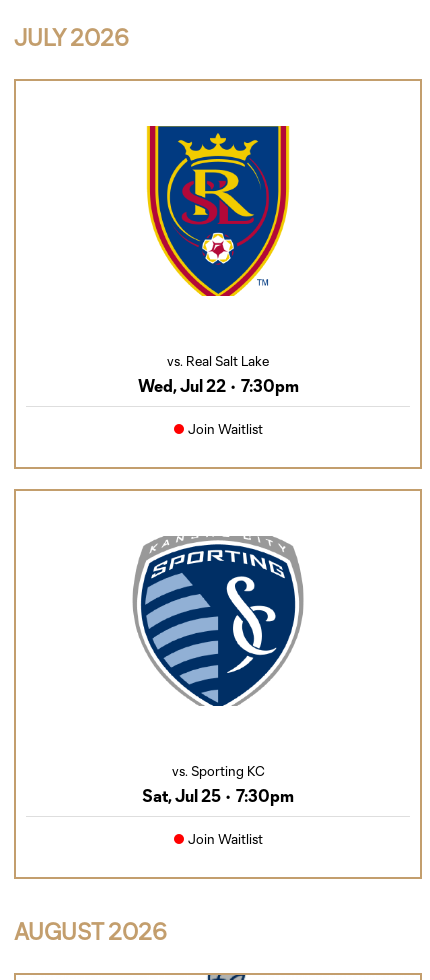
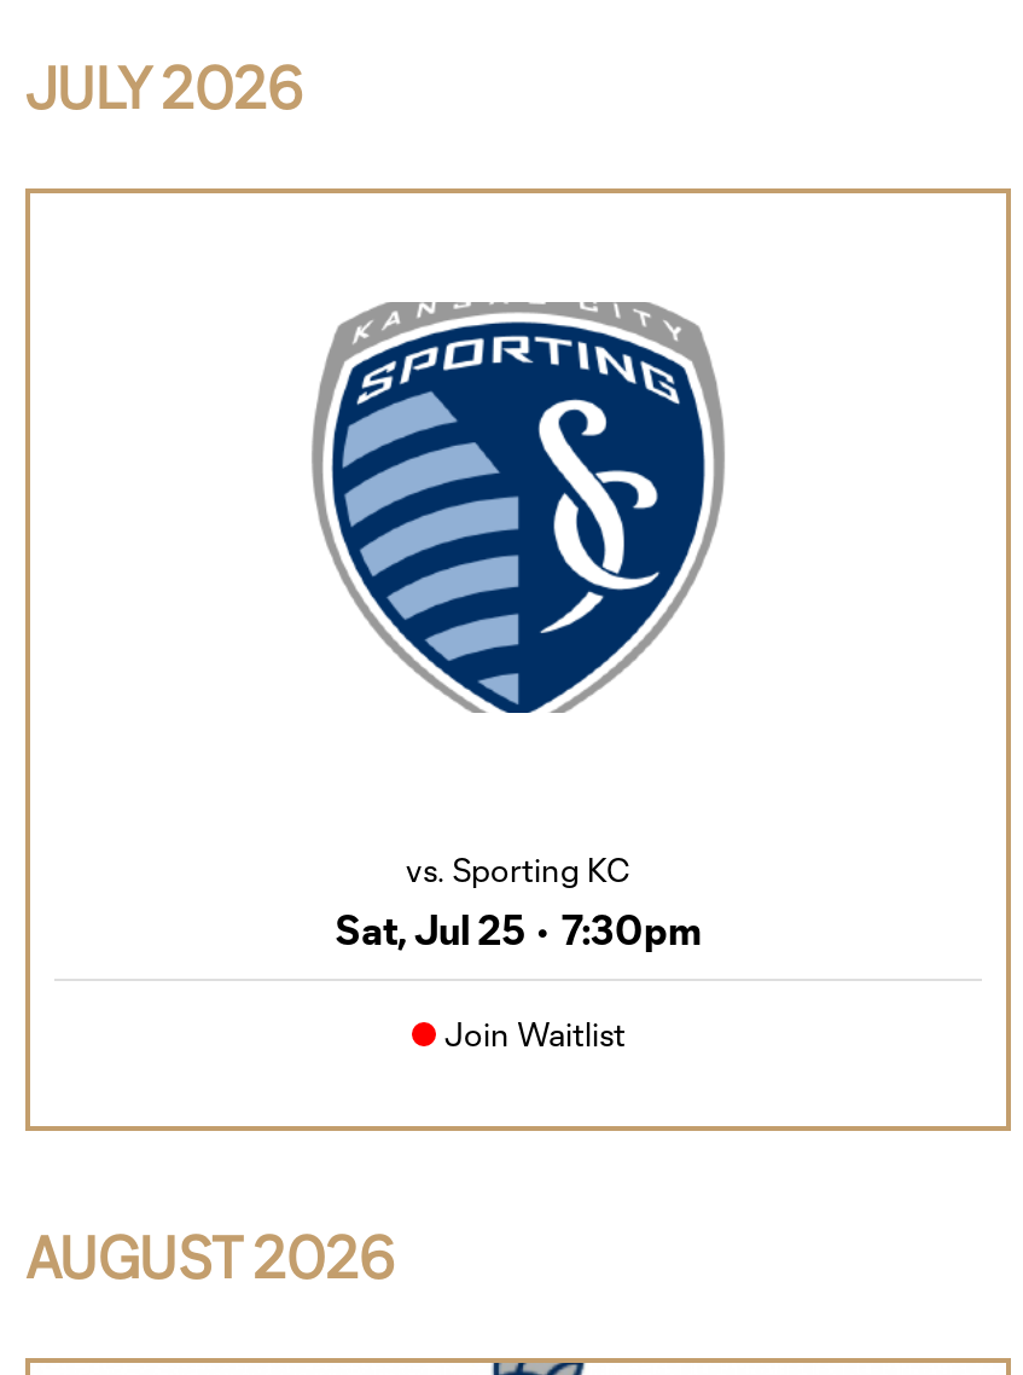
[146,125,290,297] [image] -> none
[137,353,298,437] vs. Real Salt Lake | Wed, Jul 22 • 7:30pm | Join Waitlist -> none

